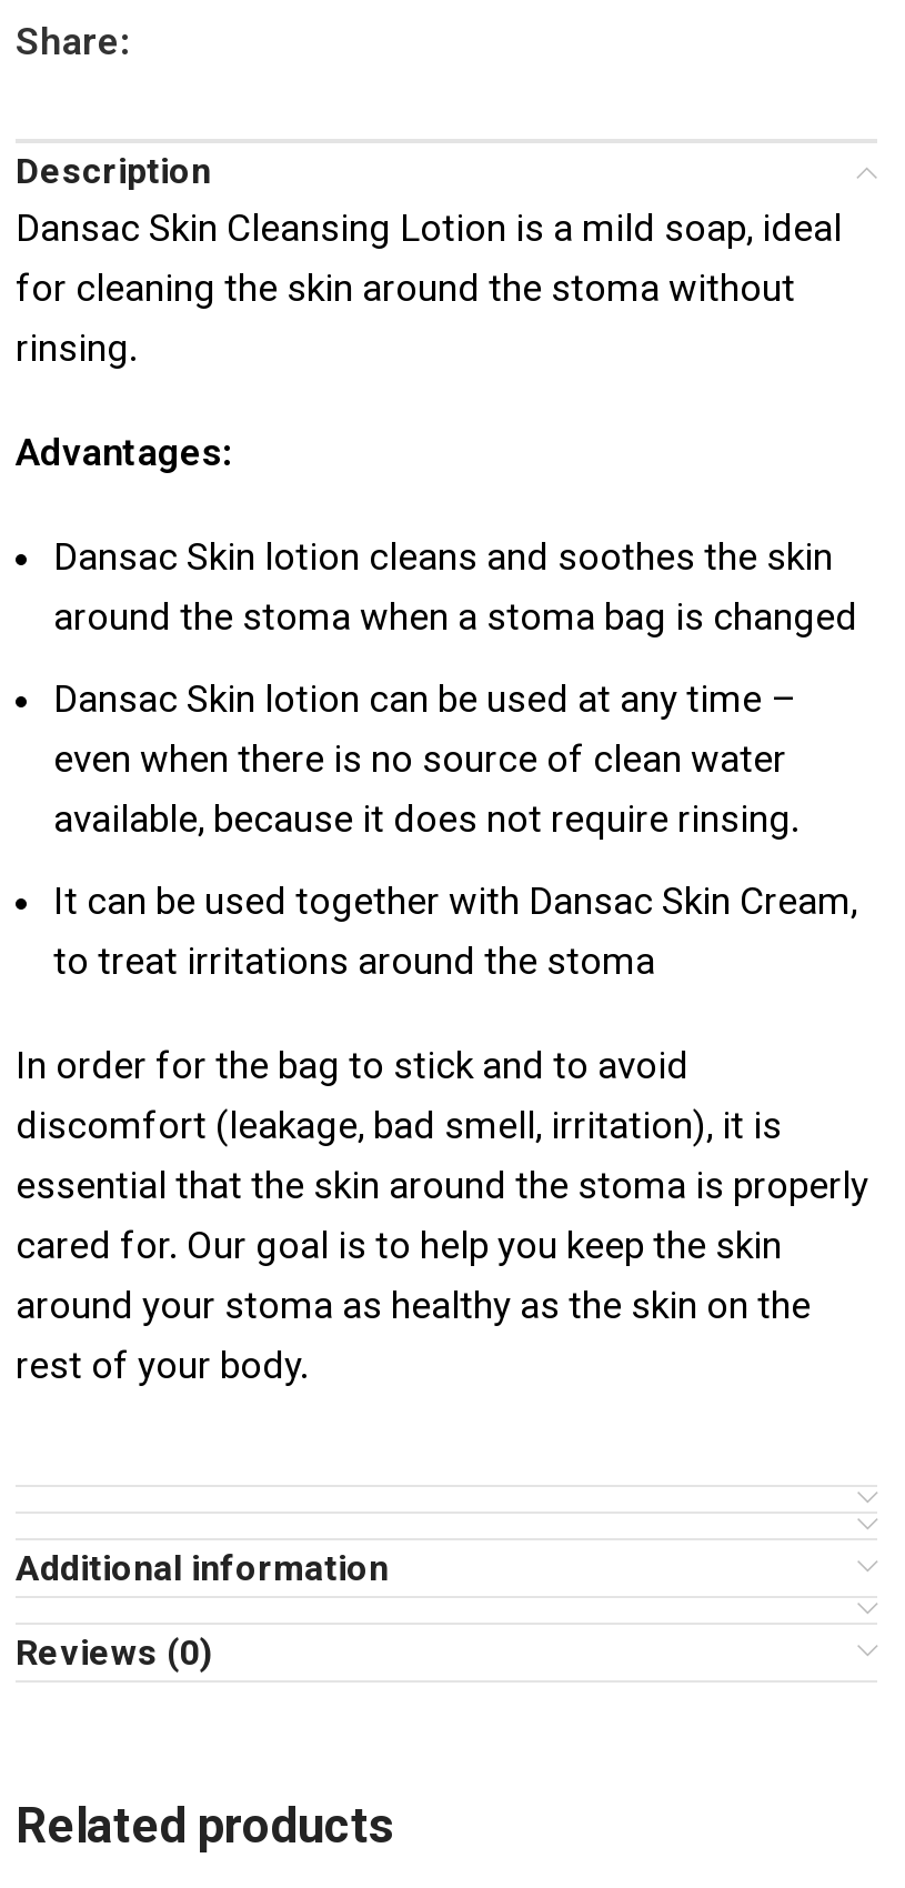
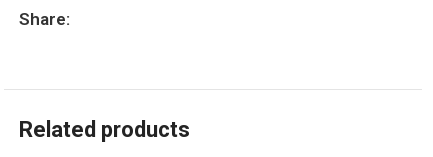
[16,150,868,1387] Description | Dansac Skin Cleansing Lotion is a mild soap, ideal | for cleaning the skin around the stoma without | rinsing. | Advantages: | Dansac Skin lotion cleans and soothes the skin | around the stoma when a stoma bag is changed | Dansac Skin lotion can be used at any time – | even when there is no source of clean water | available, because it does not require rinsing. | It can be used together with Dansac Skin Cream, | to treat irritations around the stoma | In order for the bag to stick and to avoid | discomfort (leakage, bad smell, irritation), it is | essential that the skin around the stoma is properly | cared for. Our goal is to help you keep the skin | around your stoma as healthy as the skin on the | rest of your body. -> none
[16,1547,389,1674] Additional information | Reviews (0) -> none

